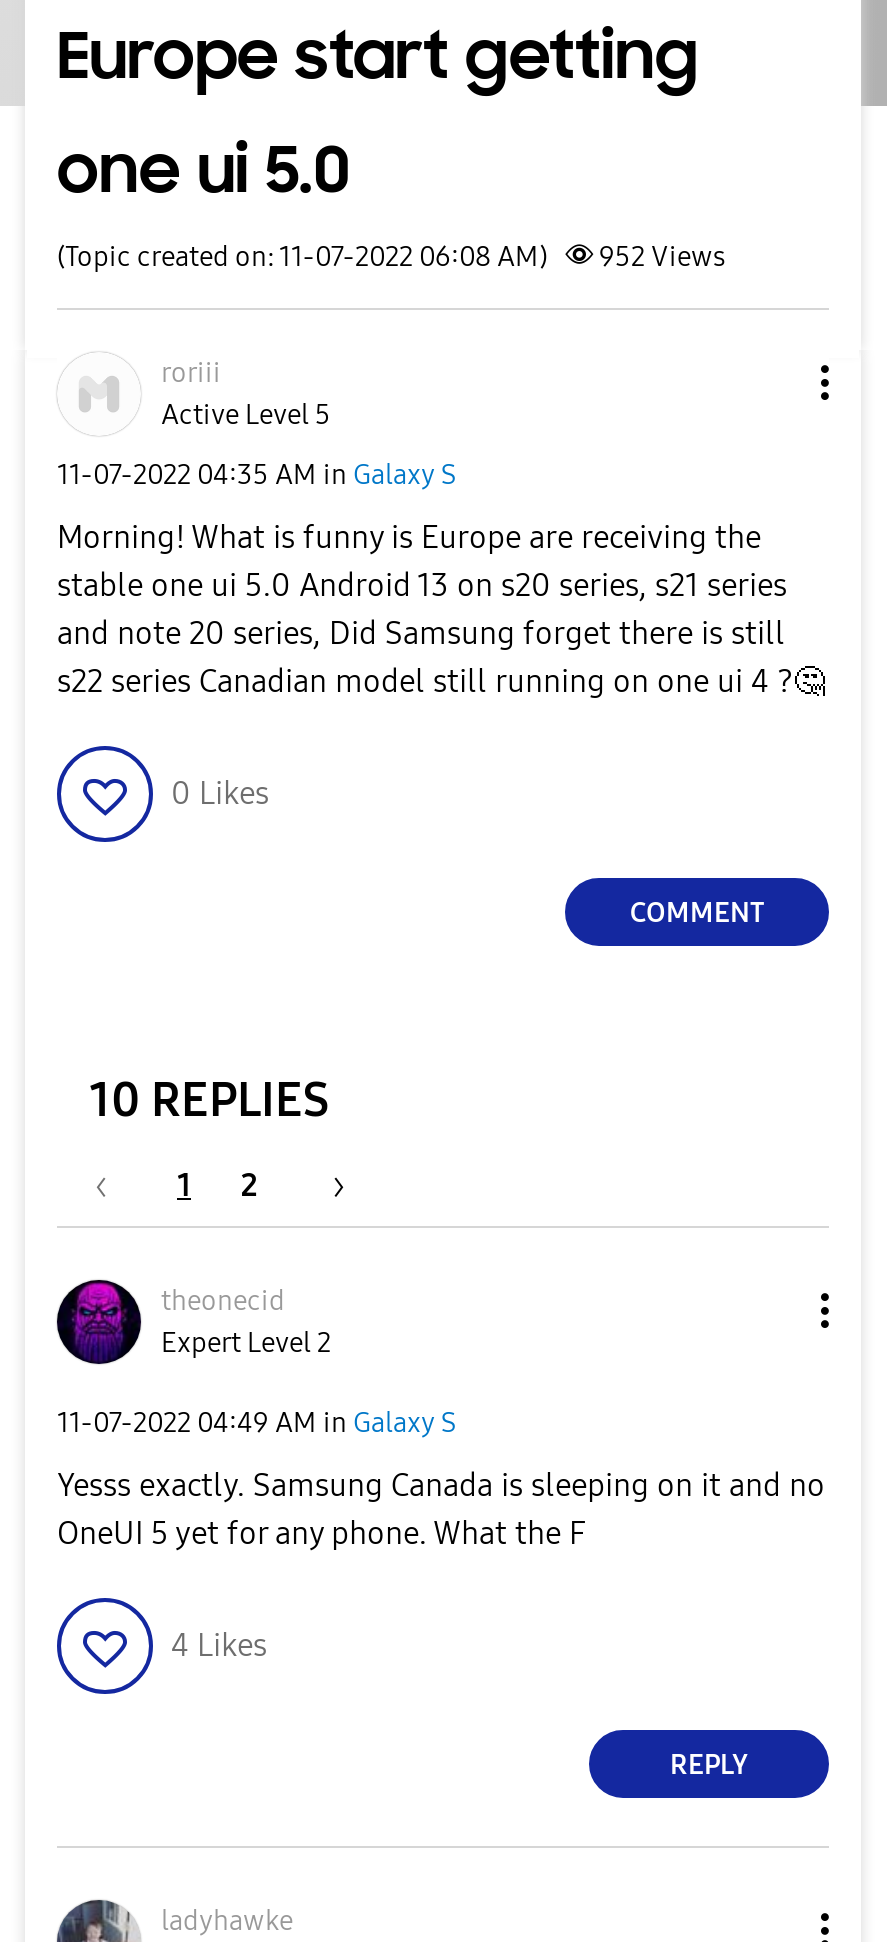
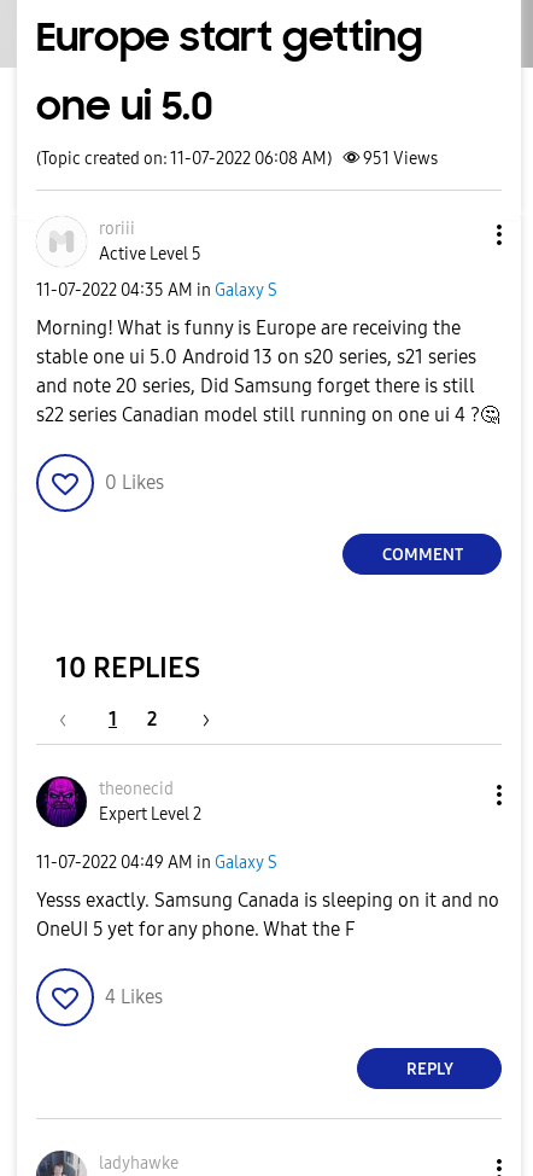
[57,240,725,274] (Topic created on: 11-07-2022 06:08 AM) 952 Views -> [36,149,438,169] (Topic created on: 11-07-2022 06:08 AM) 951 Views

